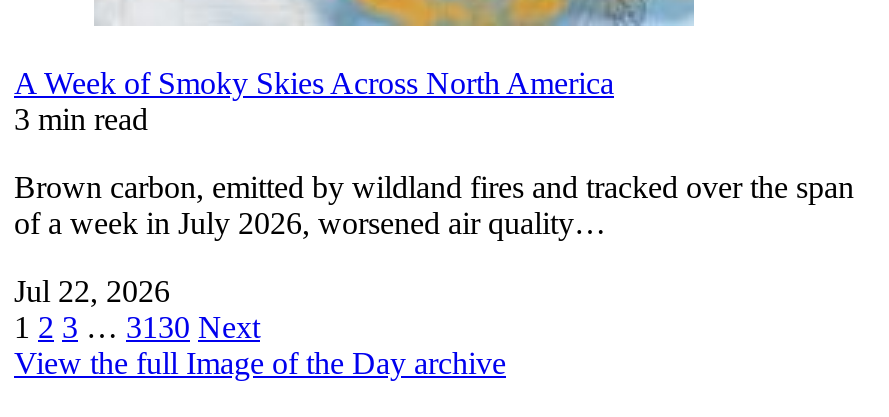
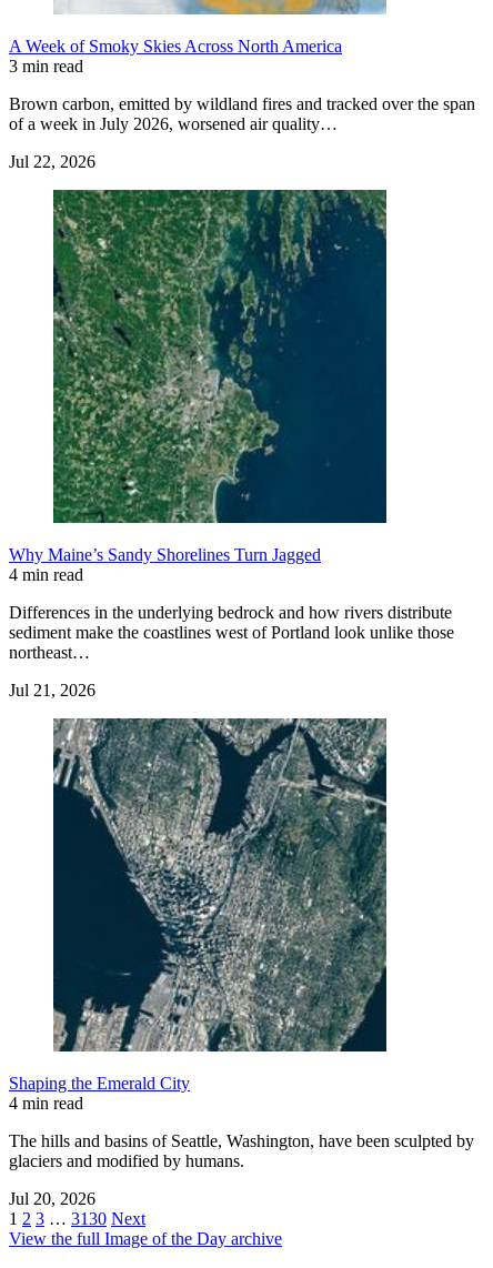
none -> [9,189,454,700] [image] | Why Maine’s Sandy Shorelines Turn Jagged | 4 min read | Differences in the underlying bedrock and how rivers distribute | sediment make the coastlines west of Portland look unlike those | northeast… | Jul 21, 2026
none -> [9,717,474,1208] [image] | Shaping the Emerald City | 4 min read | The hills and basins of Seattle, Washington, have been sculpted by | glaciers and modified by humans. | Jul 20, 2026

